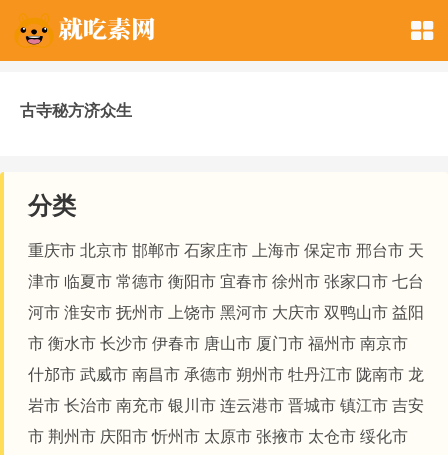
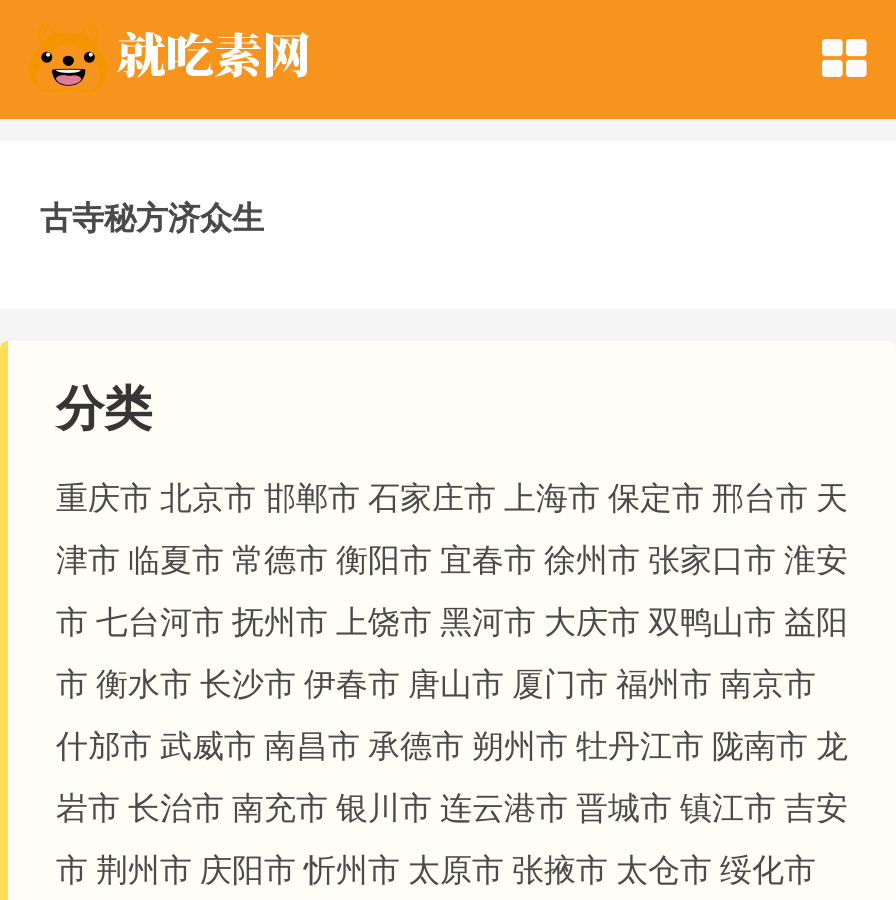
[28,273,424,290] 津市 临夏市 常德市 衡阳市 宜春市 徐州市 张家口市 七台 -> [56,544,848,578] 津市 临夏市 常德市 衡阳市 宜春市 徐州市 张家口市 淮安
[28,304,424,321] 河市 淮安市 抚州市 上饶市 黑河市 大庆市 双鸭山市 益阳 -> [56,606,848,640] 市 七台河市 抚州市 上饶市 黑河市 大庆市 双鸭山市 益阳

